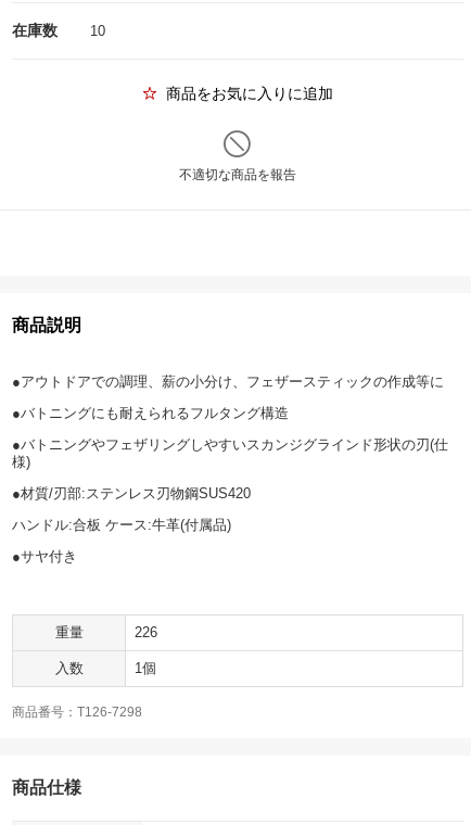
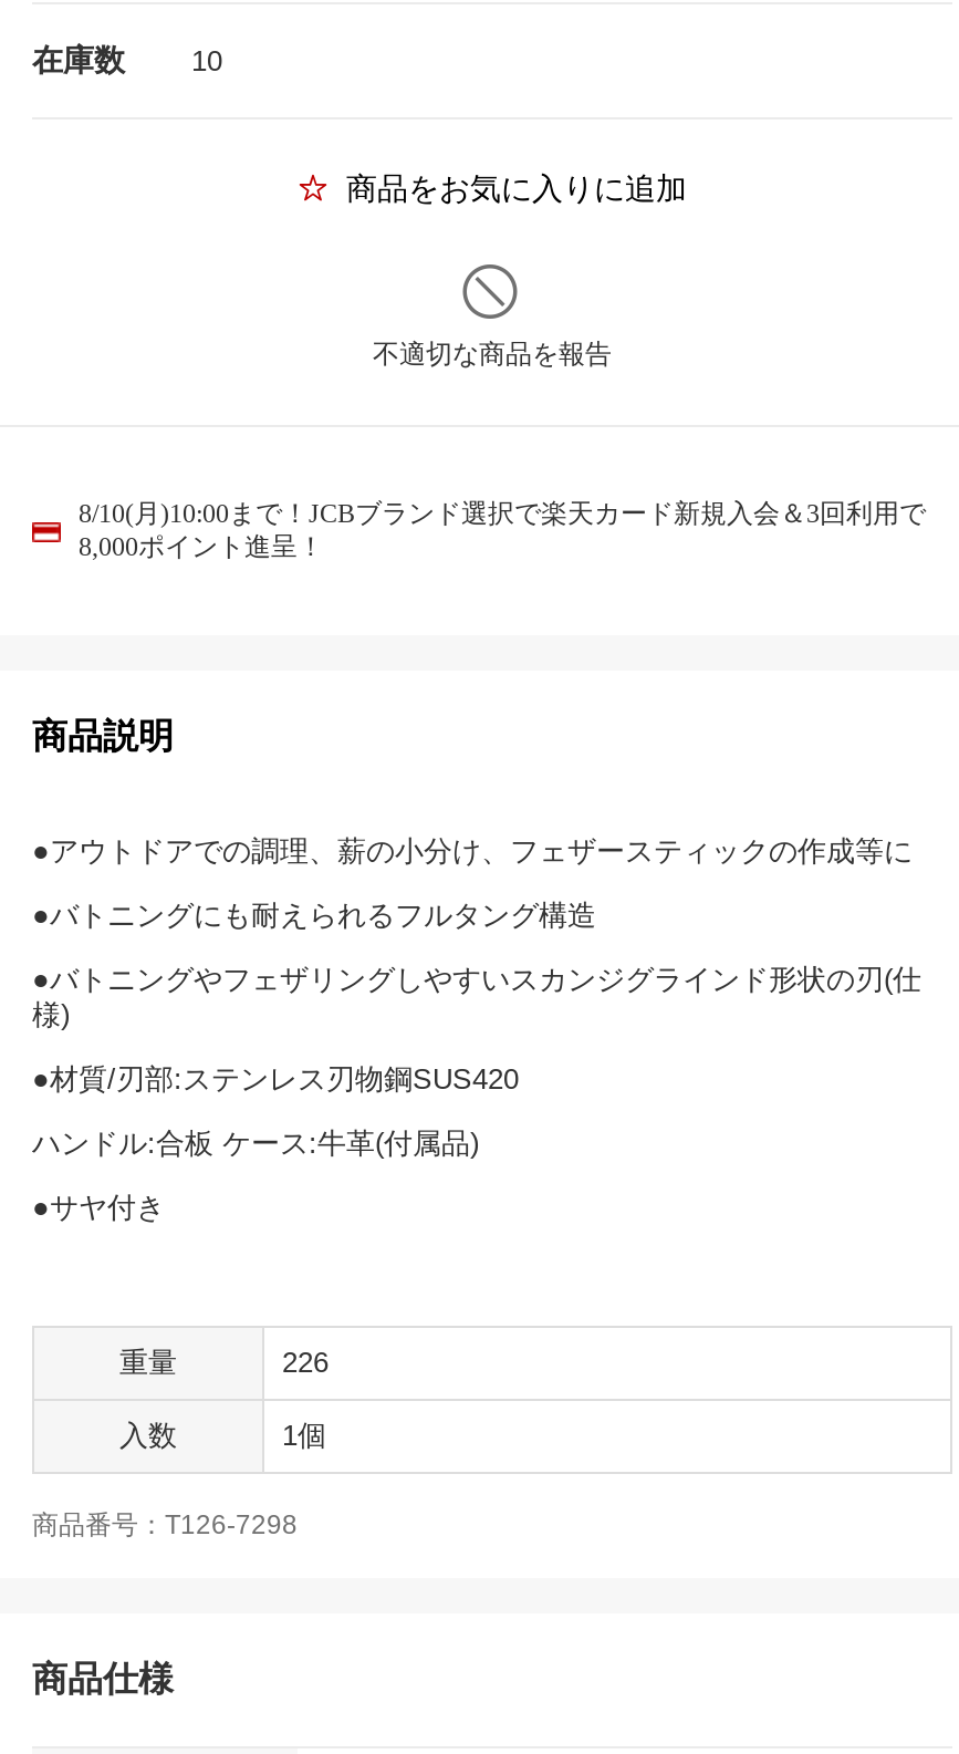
none -> [79,498,926,562] 8/10(月)10:00まで！JCBブランド選択で楽天カード新規入会＆3回利用で | 8,000ポイント進呈！

